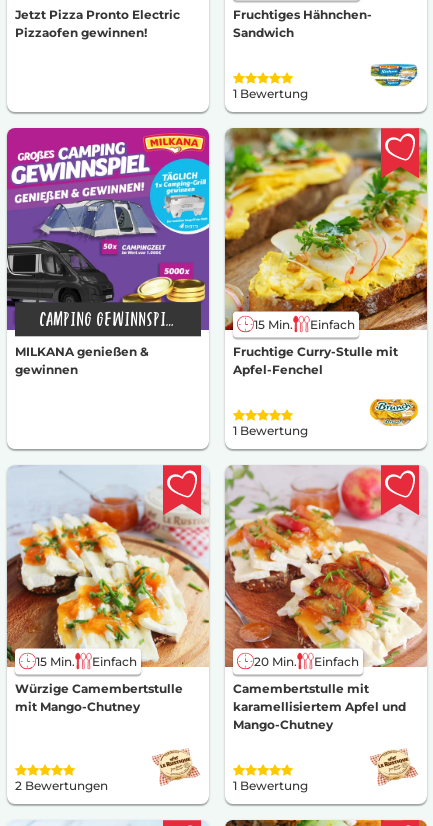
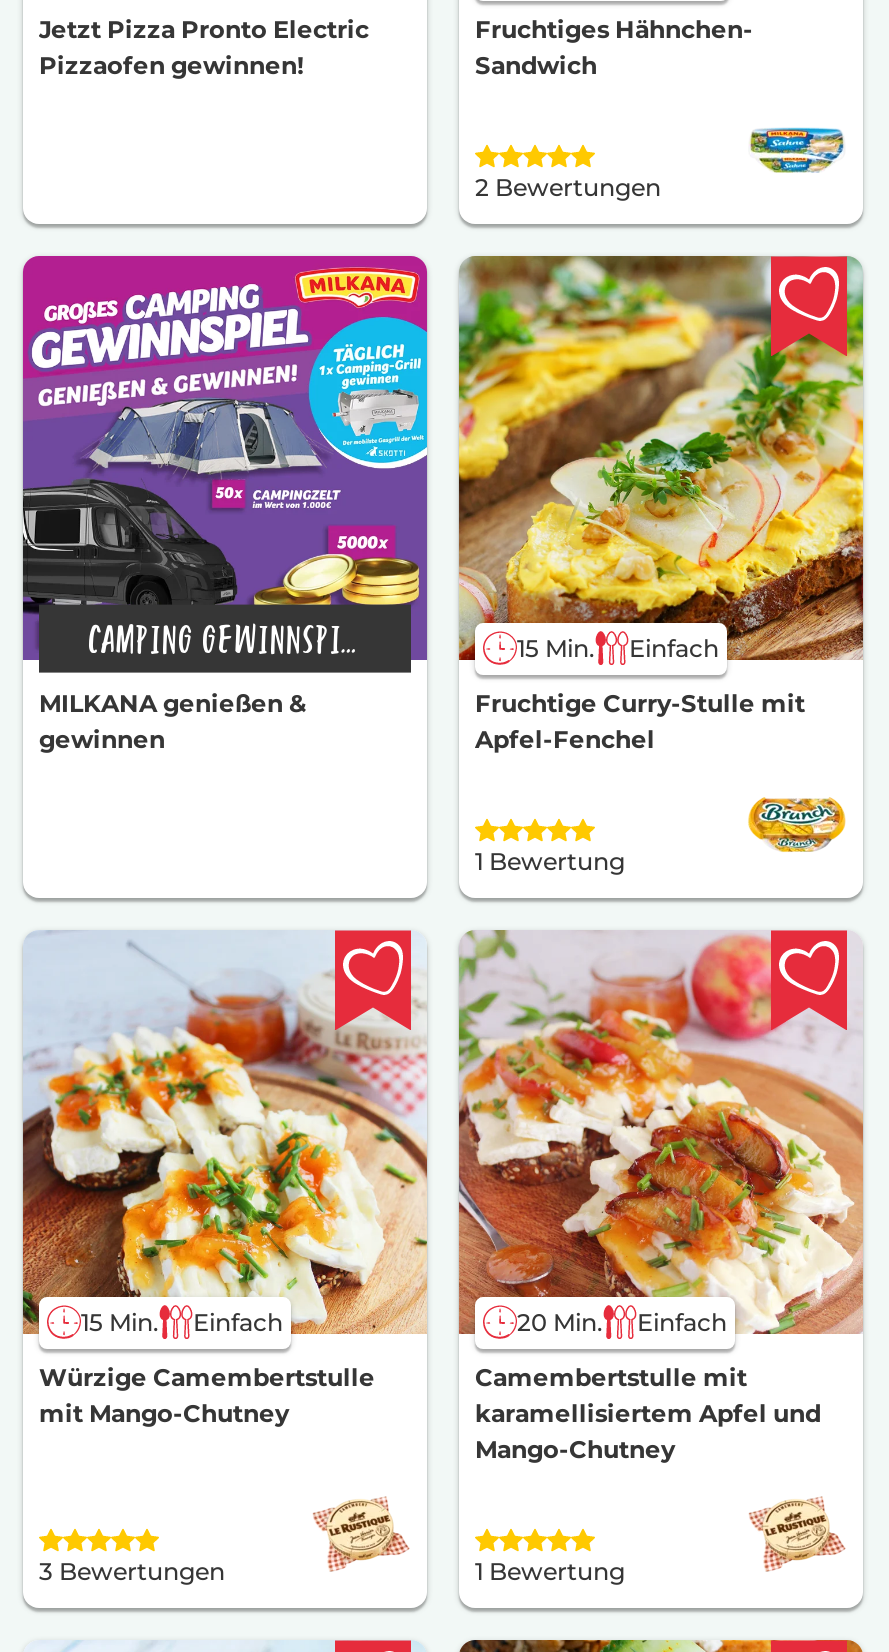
[233,86,308,101] 1 Bewertung -> [475,173,661,203] 2 Bewertungen
[15,778,108,793] 2 Bewertungen -> [39,1557,225,1587] 3 Bewertungen

